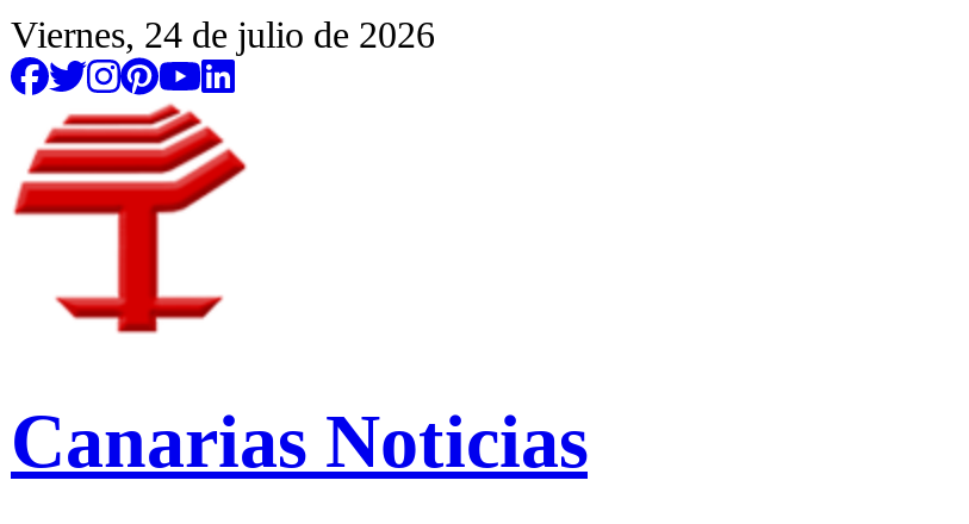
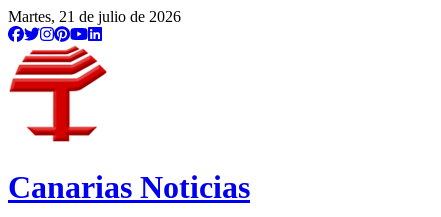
[11,14,435,55] Viernes, 24 de julio de 2026 -> [8,8,181,25] Martes, 21 de julio de 2026

